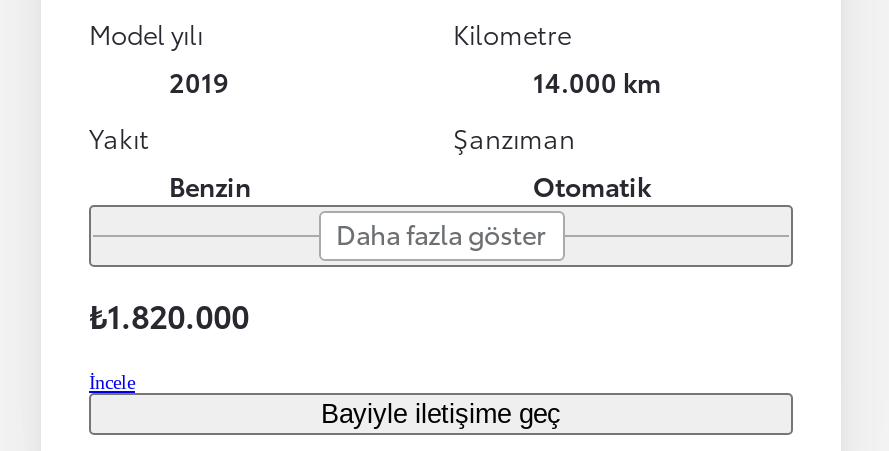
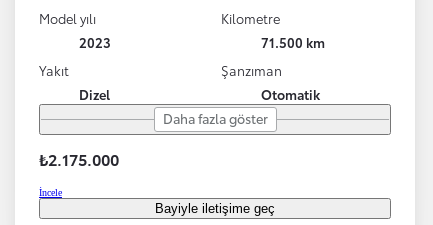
[169,63,229,99] 2019 -> [79,33,111,51] 2023
[533,63,661,99] 14.000 km -> [261,33,325,51] 71.500 km
[169,167,251,203] Benzin -> [79,85,110,103] Dizel
[89,291,249,337] ₺1.820.000 -> [39,147,119,170] ₺2.175.000

